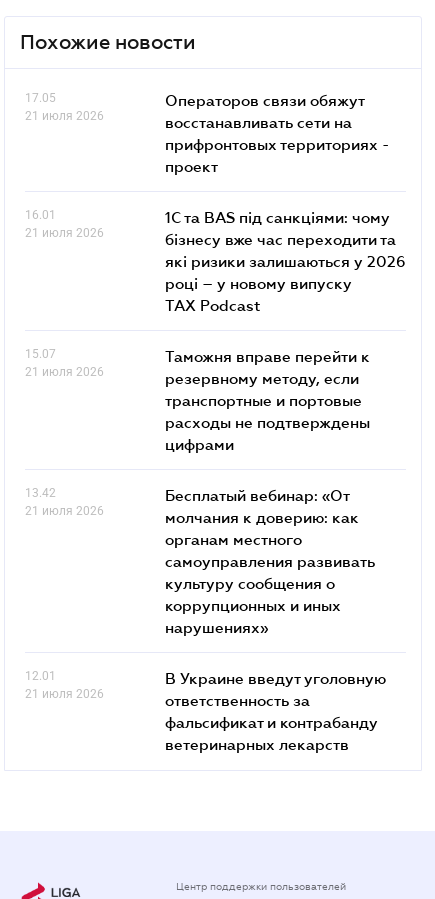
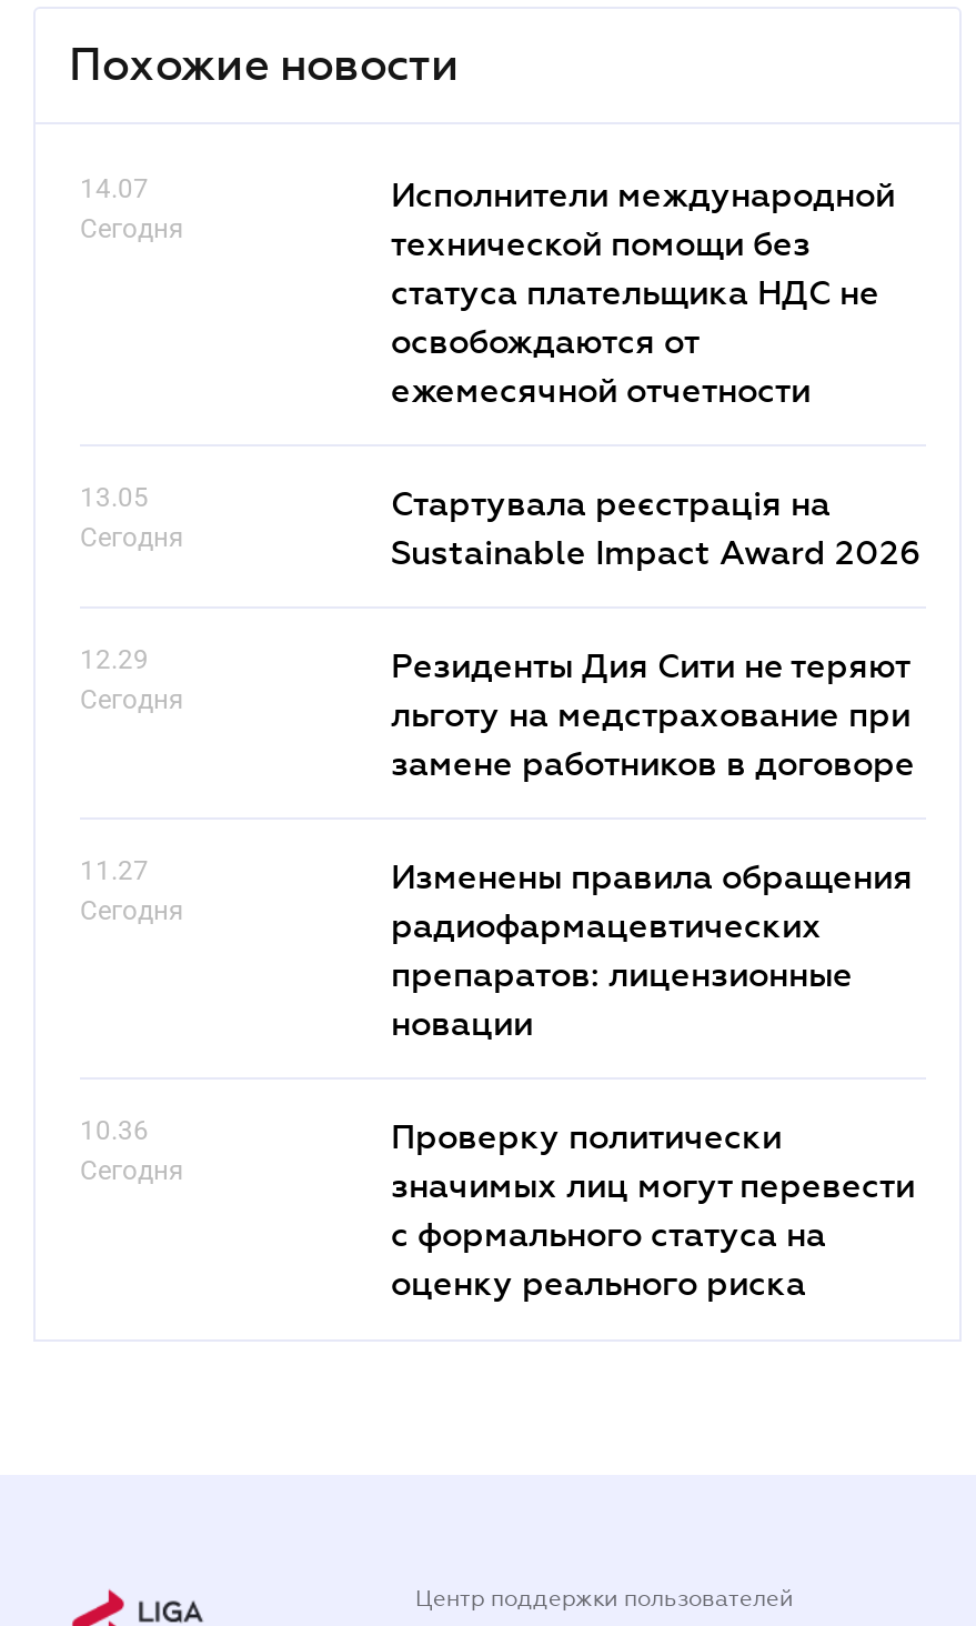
[25,91,104,123] 17.05 | 21 июля 2026 -> [80,173,184,244] 14.07 | Сегодня
[165,91,389,175] Операторов связи обяжут | восстанавливать сети на | прифронтовых территориях - | проект -> [391,173,895,408] Исполнители международной | технической помощи без | статуса плательщика НДС не | освобождаются от | ежемесячной отчетности
[25,208,104,240] 16.01 | 21 июля 2026 -> [80,481,184,552] 13.05 | Сегодня
[165,208,406,314] 1С та BAS під санкціями: чому | бізнесу вже час переходити та | які ризики залишаються у 2026 | році – у новому випуску | TAX Podcast -> [391,481,922,570] Стартувала реєстрація на | Sustainable Impact Award 2026
[25,347,104,379] 15.07 | 21 июля 2026 -> [80,644,184,715] 12.29 | Сегодня
[165,347,370,453] Таможня вправе перейти к | резервному методу, если | транспортные и портовые | расходы не подтверждены | цифрами -> [391,644,915,781] Резиденты Дия Сити не теряют | льготу на медстрахование при | замене работников в договоре
[25,486,104,518] 13.42 | 21 июля 2026 -> [80,855,184,926] 11.27 | Сегодня
[165,486,375,636] Бесплатый вебинар: «От | молчания к доверию: как | органам местного | самоуправления развивать | культуру сообщения о | коррупционных и иных | нарушениях» -> [391,855,913,1041] Изменены правила обращения | радиофармацевтических | препаратов: лицензионные | новации
[25,669,104,701] 12.01 | 21 июля 2026 -> [80,1114,184,1186] 10.36 | Сегодня
[165,669,386,753] В Украине введут уголовную | ответственность за | фальсификат и контрабанду | ветеринарных лекарств -> [391,1114,915,1301] Проверку политически | значимых лиц могут перевести | с формального статуса на | оценку реального риска

